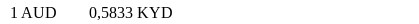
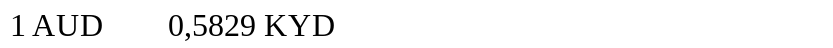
[10,4,173,21] 1 AUD 0,5833 KYD -> [10,7,336,41] 1 AUD 0,5829 KYD

